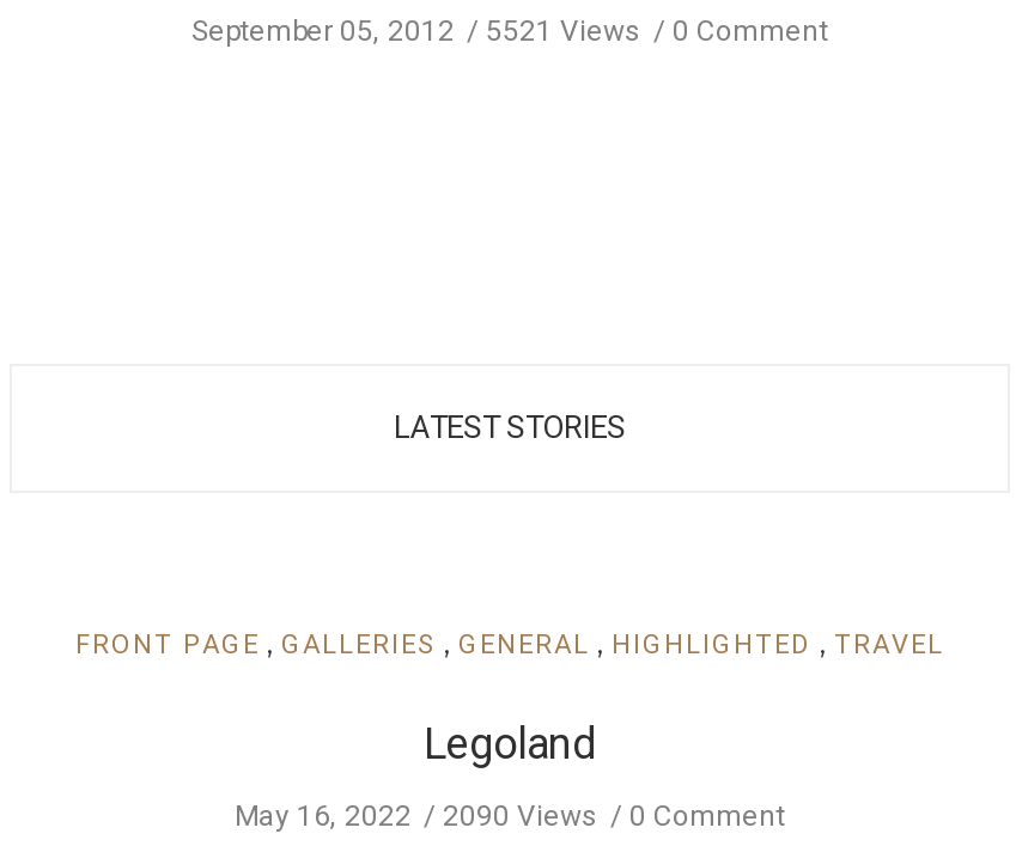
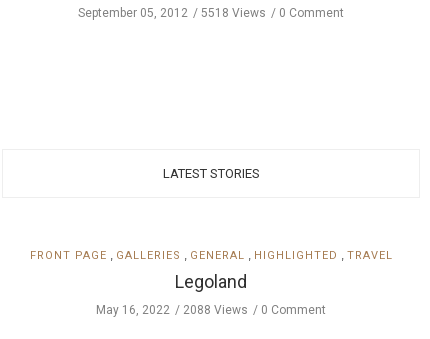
[191,14,828,48] September 05, 2012 5521 Views 0 Comment -> [78,6,344,20] September 05, 2012 5518 Views 0 Comment
[235,800,785,833] May 16, 2022 2090 Views 0 Comment -> [96,303,326,317] May 16, 2022 2088 Views 0 Comment

